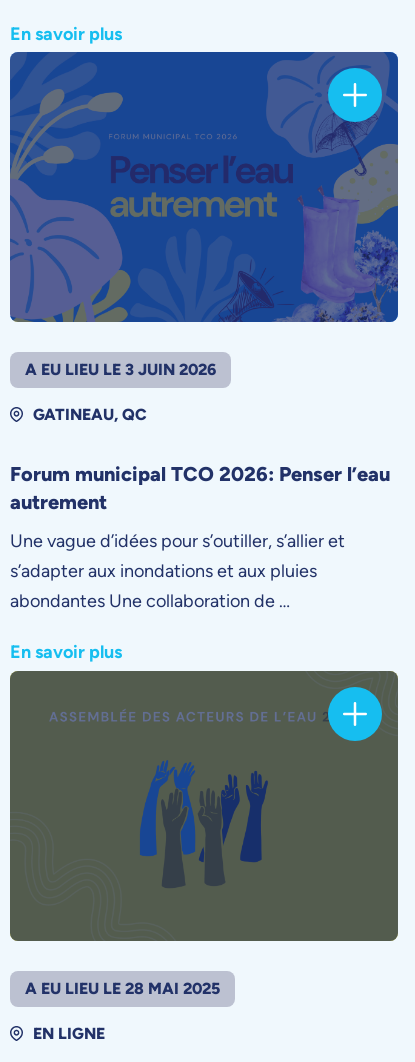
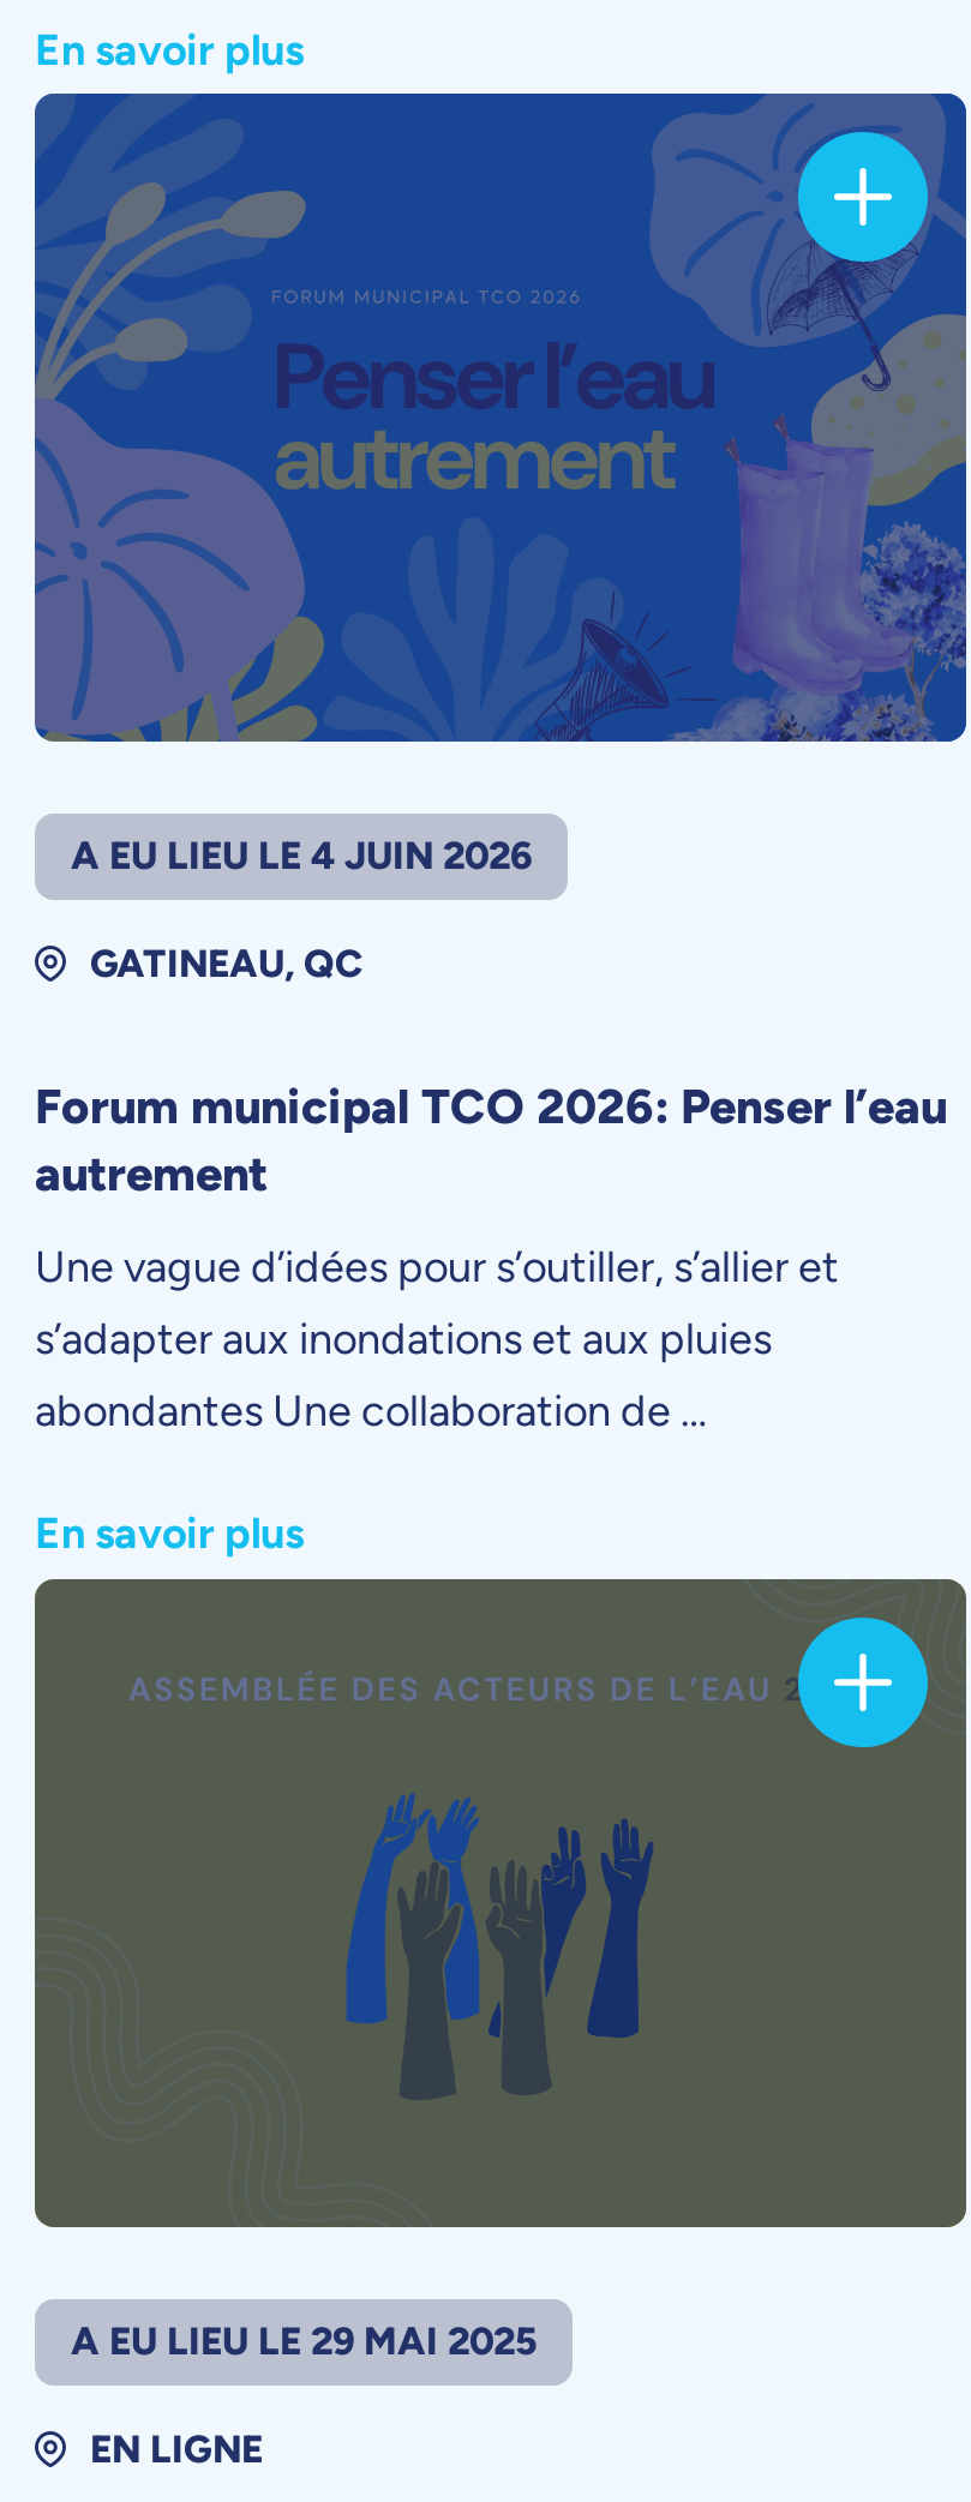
[25,360,216,379] A EU LIEU LE 3 JUIN 2026 -> [71,834,532,879] A EU LIEU LE 4 JUIN 2026
[25,979,220,998] A EU LIEU LE 28 MAI 2025 -> [71,2319,537,2364] A EU LIEU LE 29 MAI 2025

